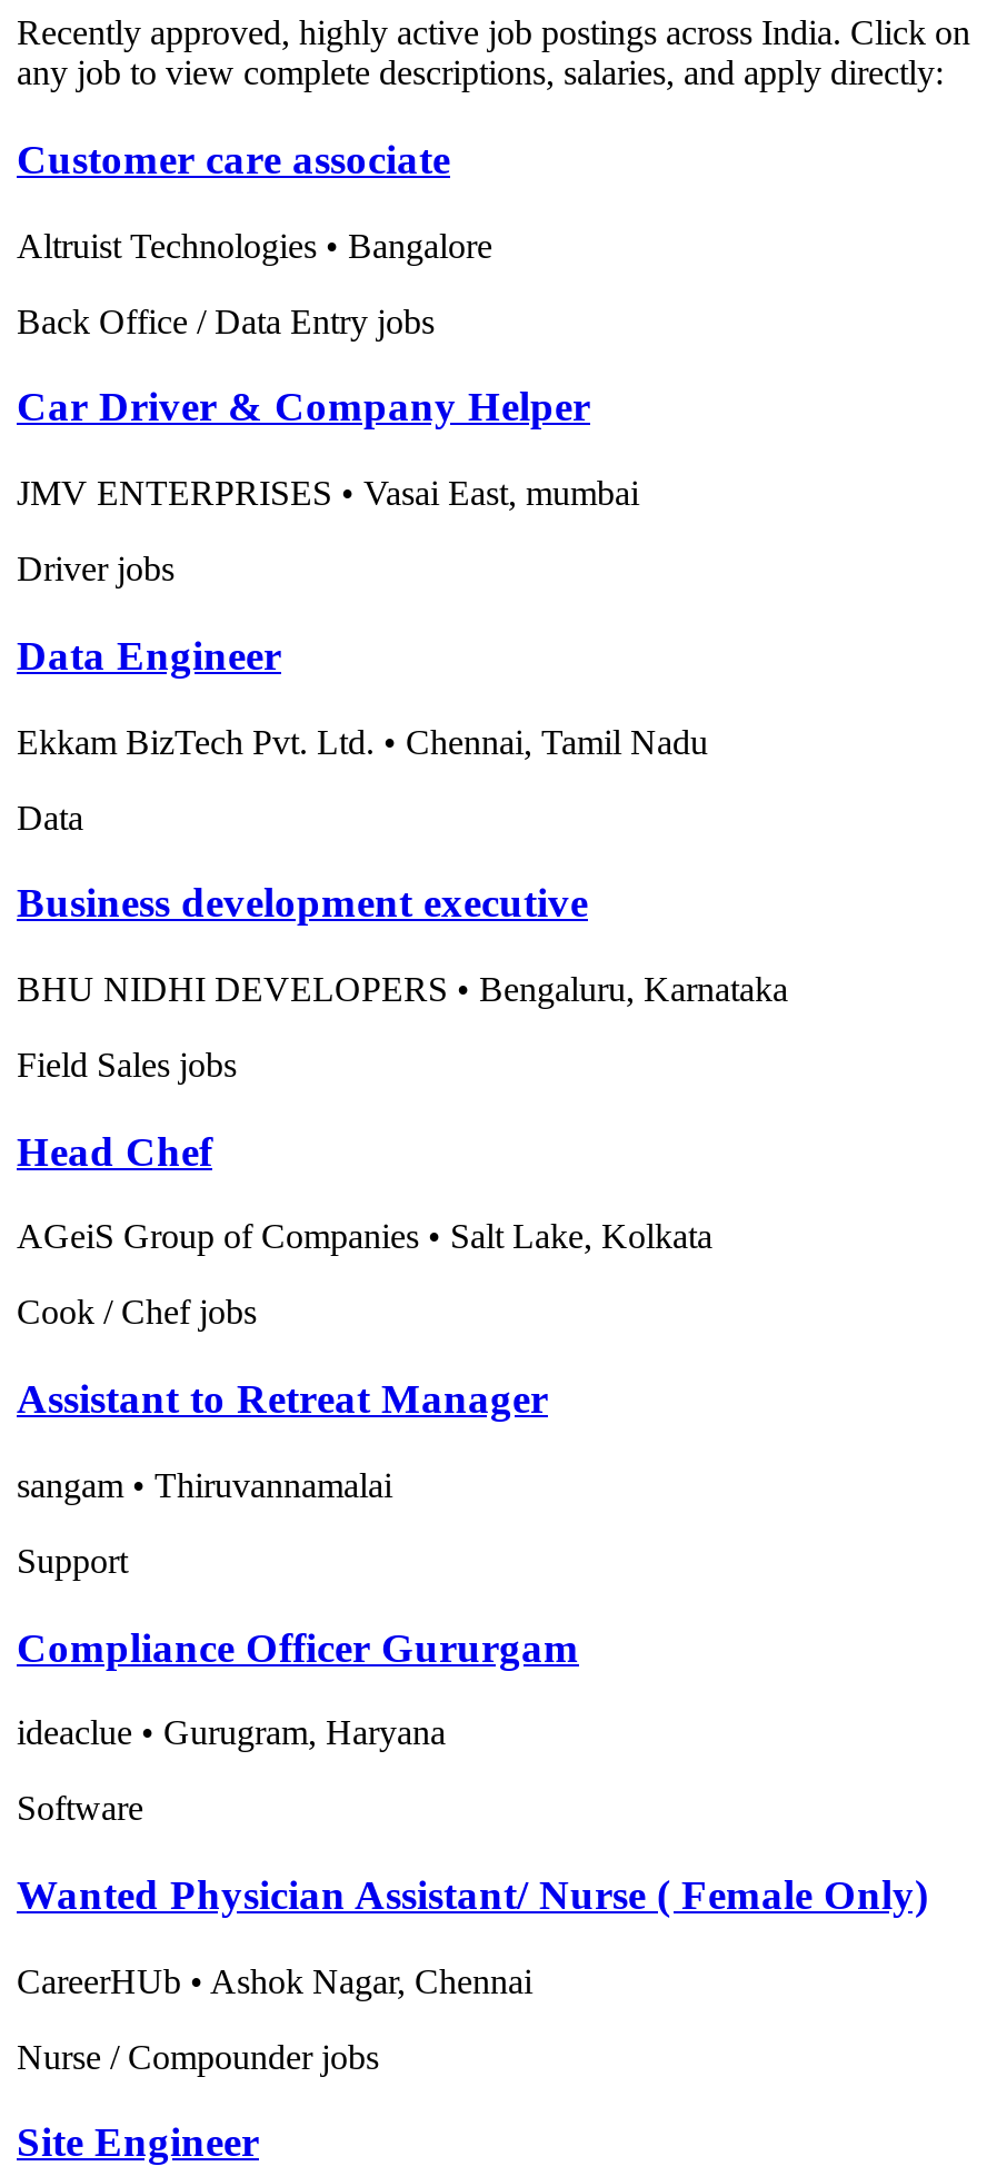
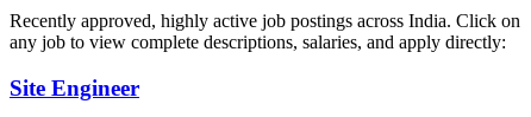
[17,136,928,2075] Customer care associate | Altruist Technologies • Bangalore | Back Office / Data Entry jobs | Car Driver & Company Helper | JMV ENTERPRISES • Vasai East, mumbai | Driver jobs | Data Engineer | Ekkam BizTech Pvt. Ltd. • Chennai, Tamil Nadu | Data | Business development executive | BHU NIDHI DEVELOPERS • Bengaluru, Karnataka | Field Sales jobs | Head Chef | AGeiS Group of Companies • Salt Lake, Kolkata | Cook / Chef jobs | Assistant to Retreat Manager | sangam • Thiruvannamalai | Support | Compliance Officer Gururgam | ideaclue • Gurugram, Haryana | Software | Wanted Physician Assistant/ Nurse ( Female Only) | CareerHUb • Ashok Nagar, Chennai | Nurse / Compounder jobs -> none

